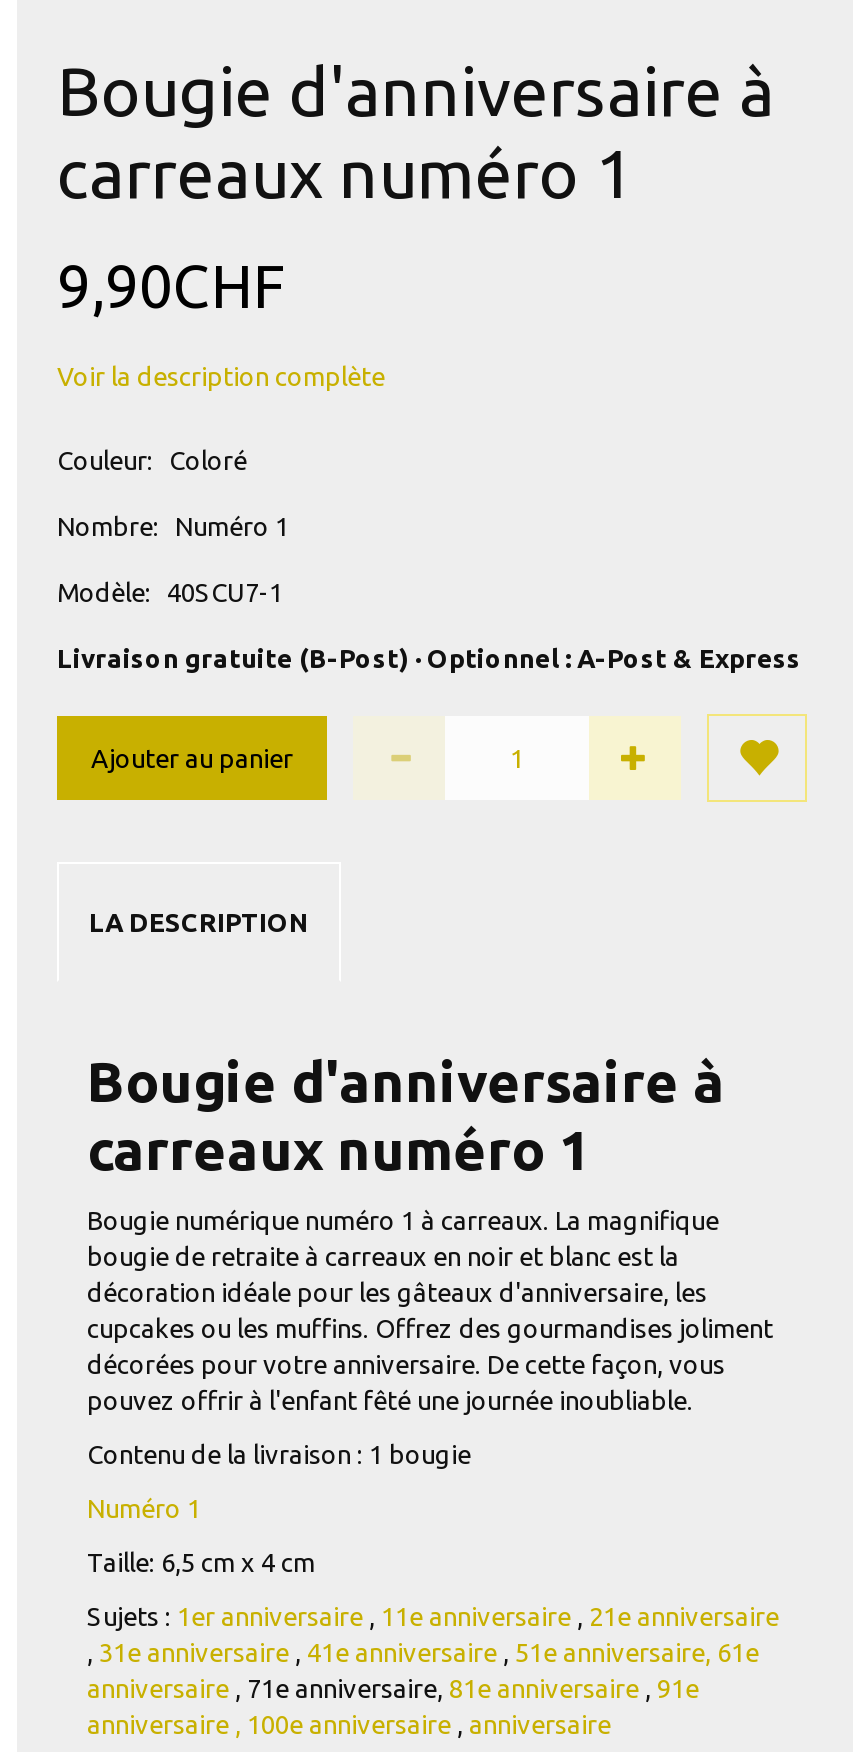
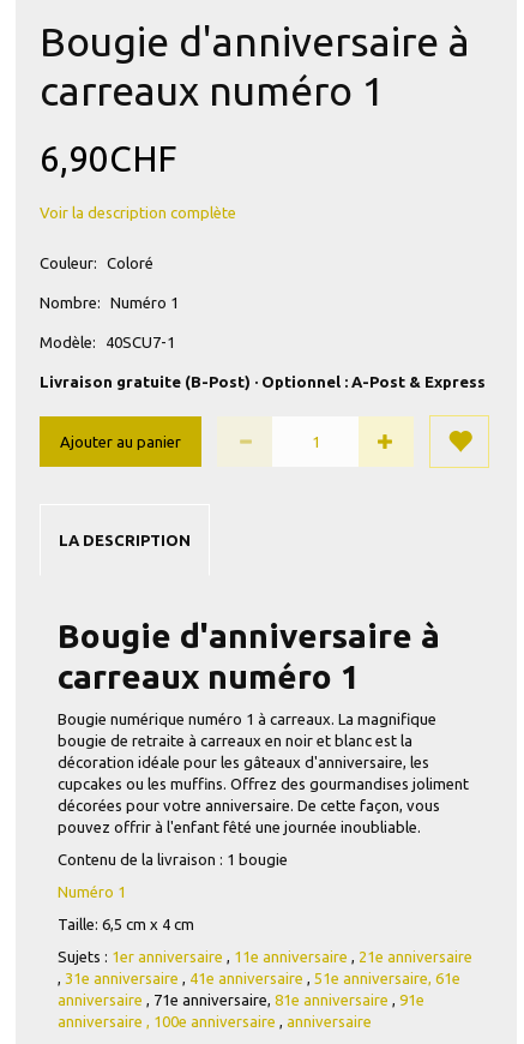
[57,252,285,320] 9,90CHF -> [40,138,176,179] 6,90CHF

